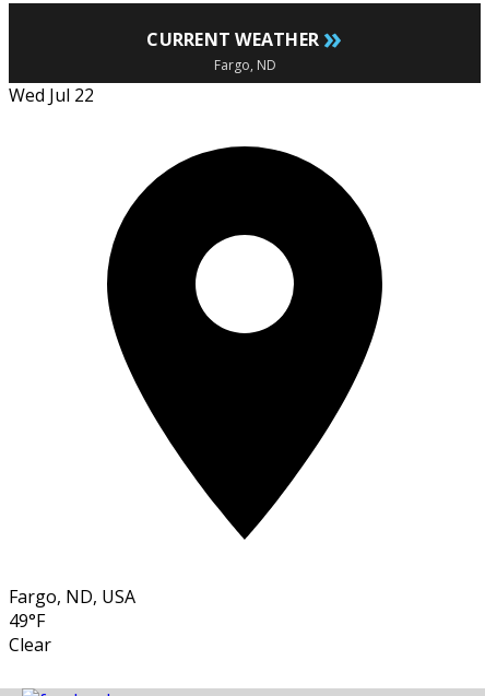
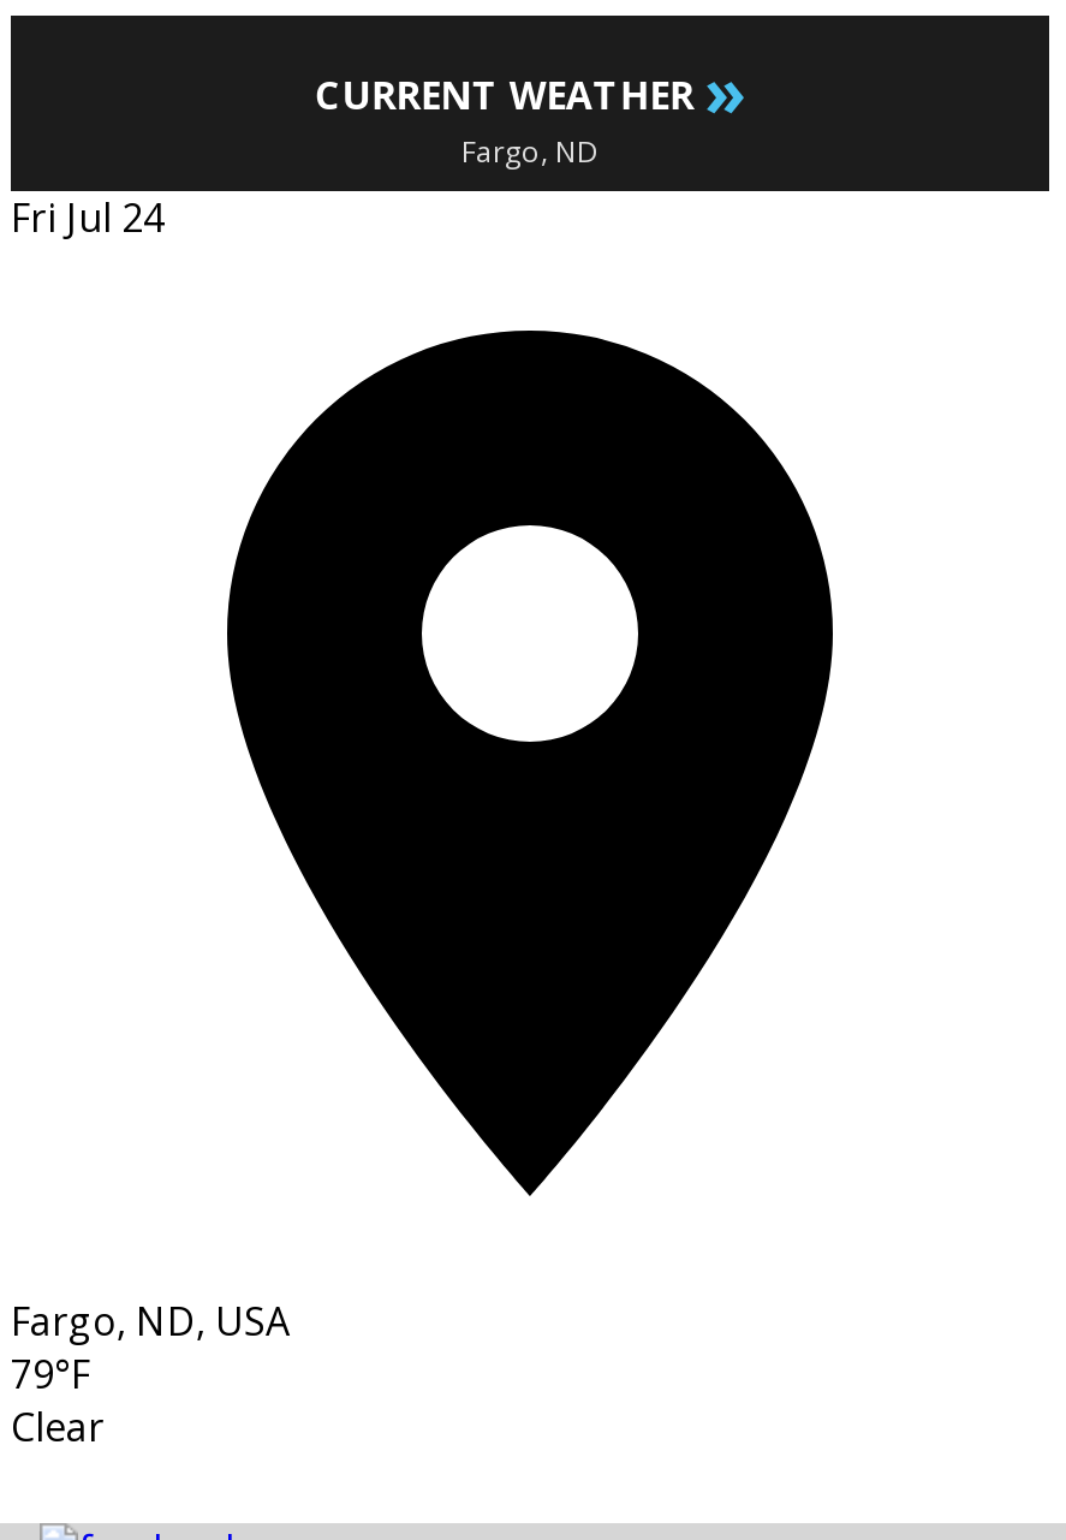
[9,83,94,107] Wed Jul 22 -> [11,192,165,245] Fri Jul 24
[9,609,45,633] 49°F -> [11,1348,90,1401] 79°F

